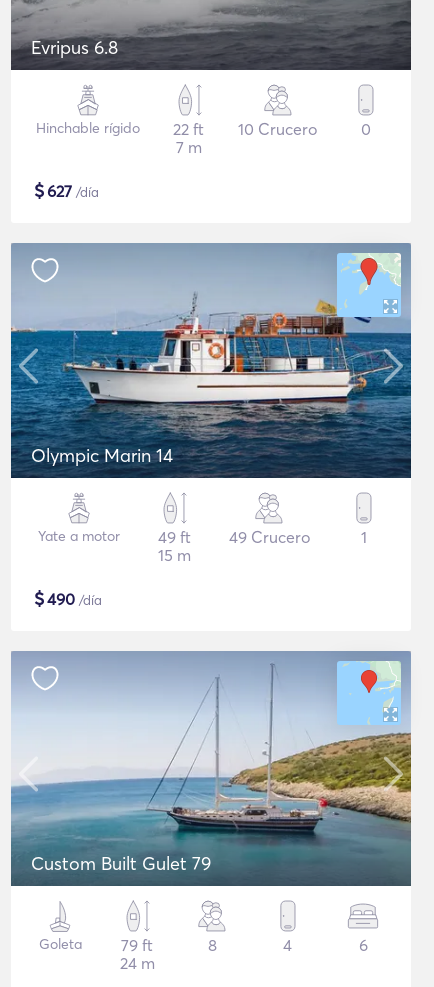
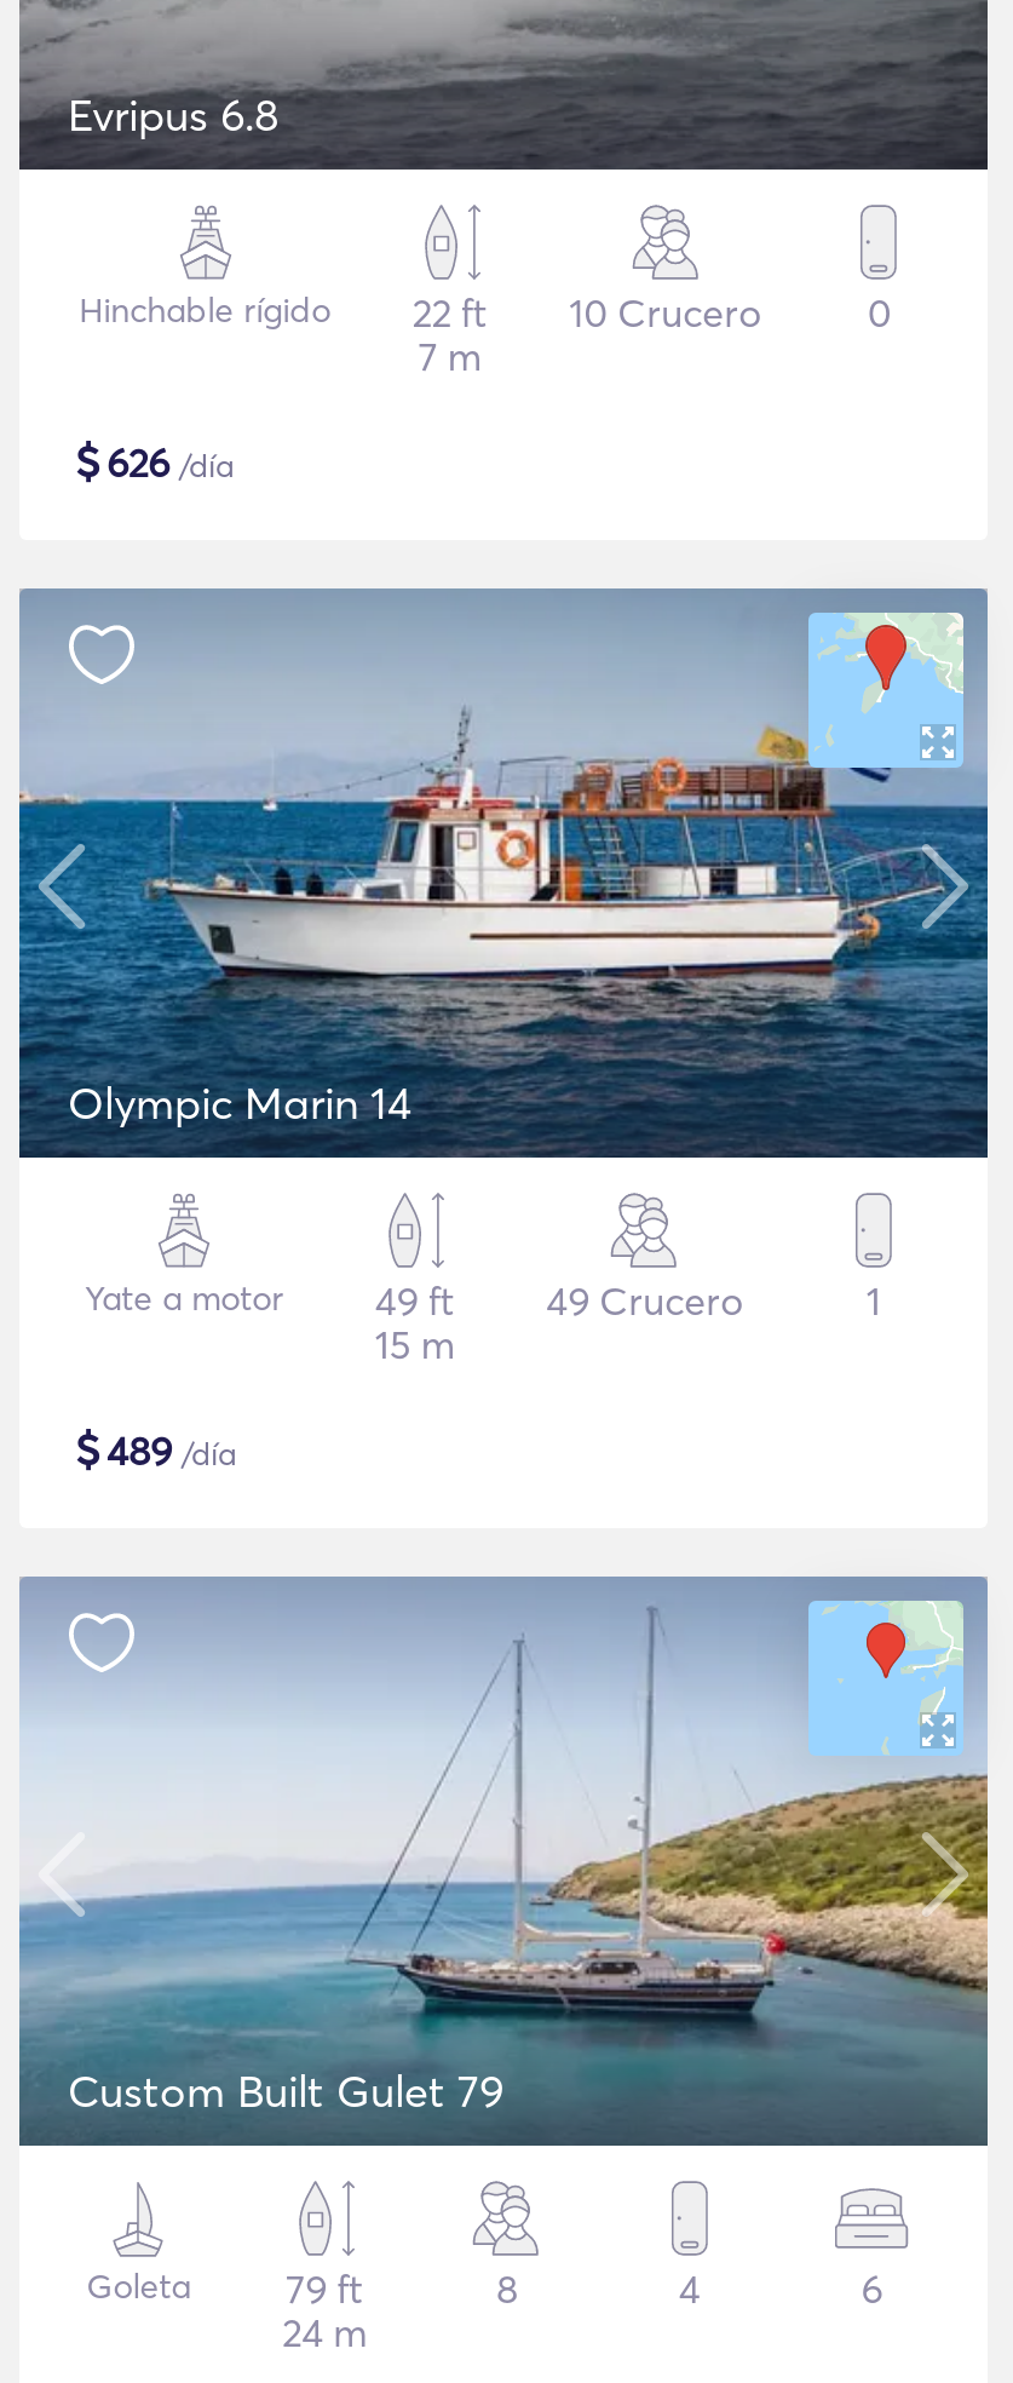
[34,179,99,202] $627 /día -> [75,433,235,489] $626 /día
[34,587,102,610] $490 /día -> [75,1422,237,1477] $489 /día

